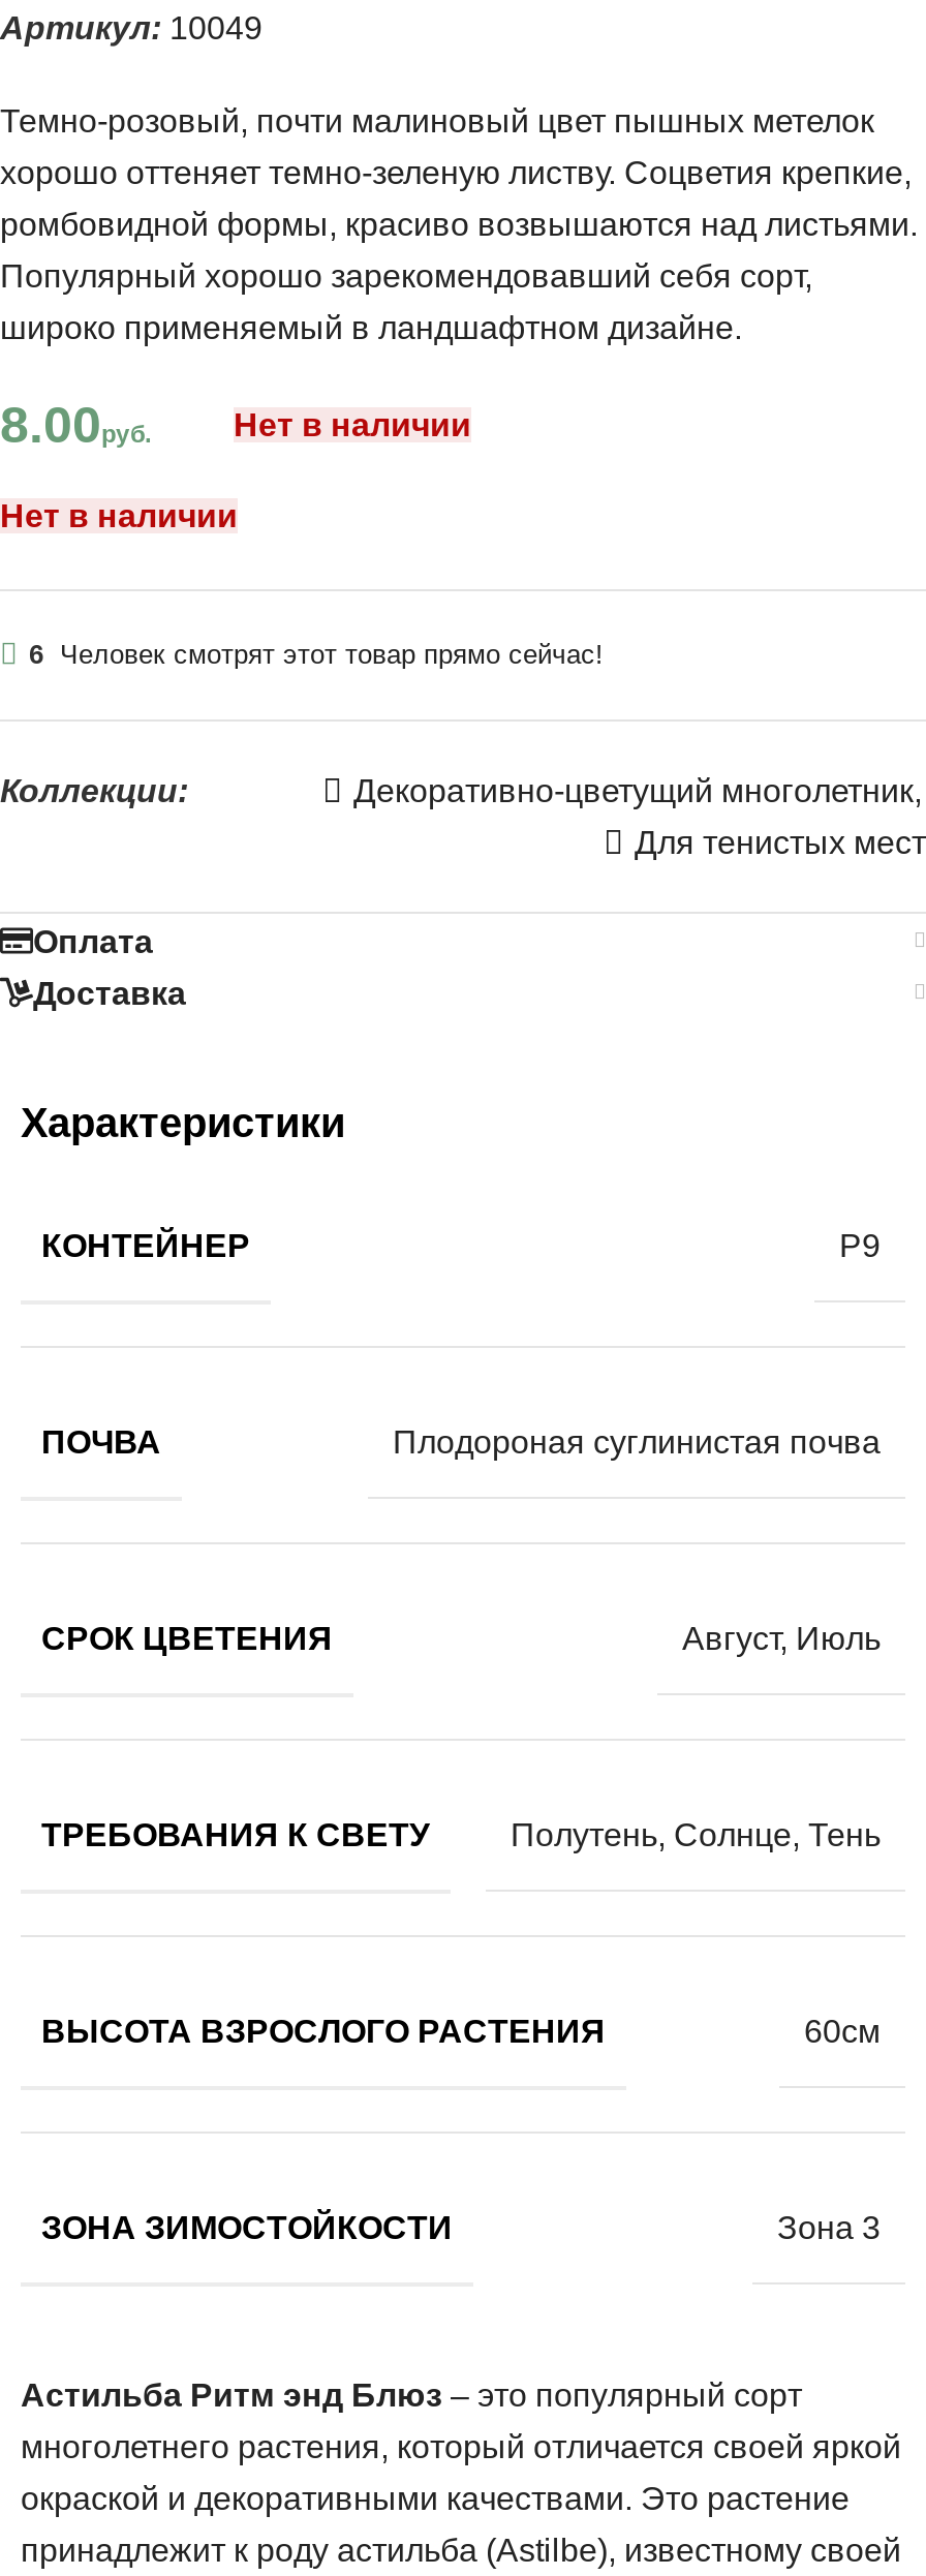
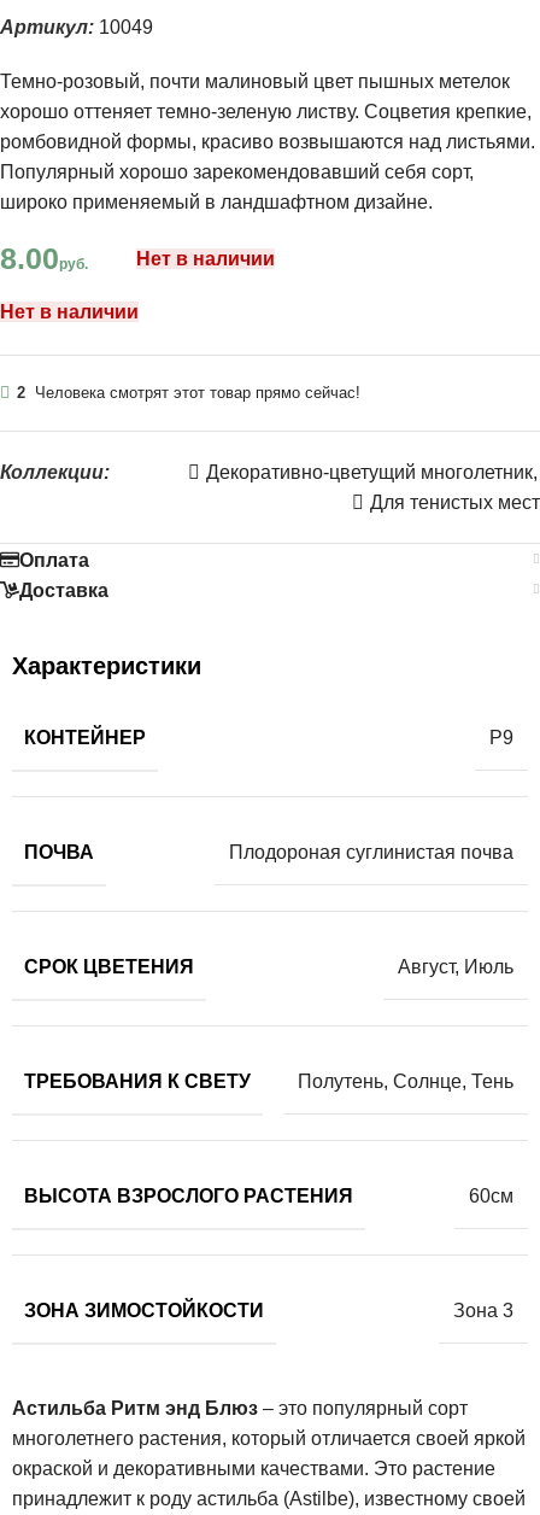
[29,638,604,669] 6 Человек смотрят этот товар прямо сейчас! -> [17,383,360,401] 2 Человека смотрят этот товар прямо сейчас!

